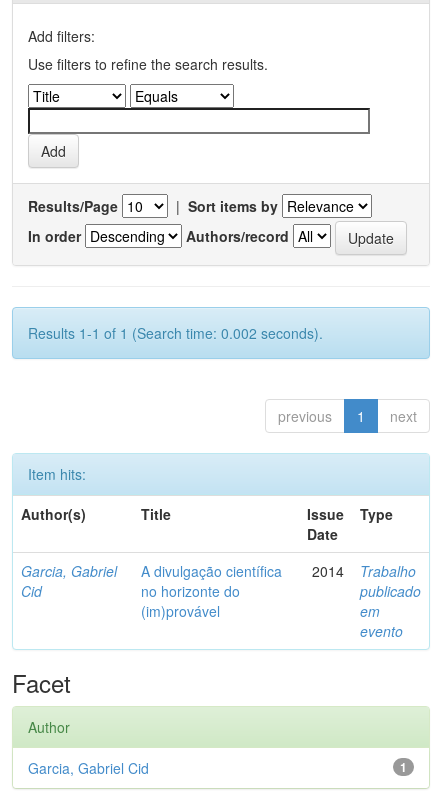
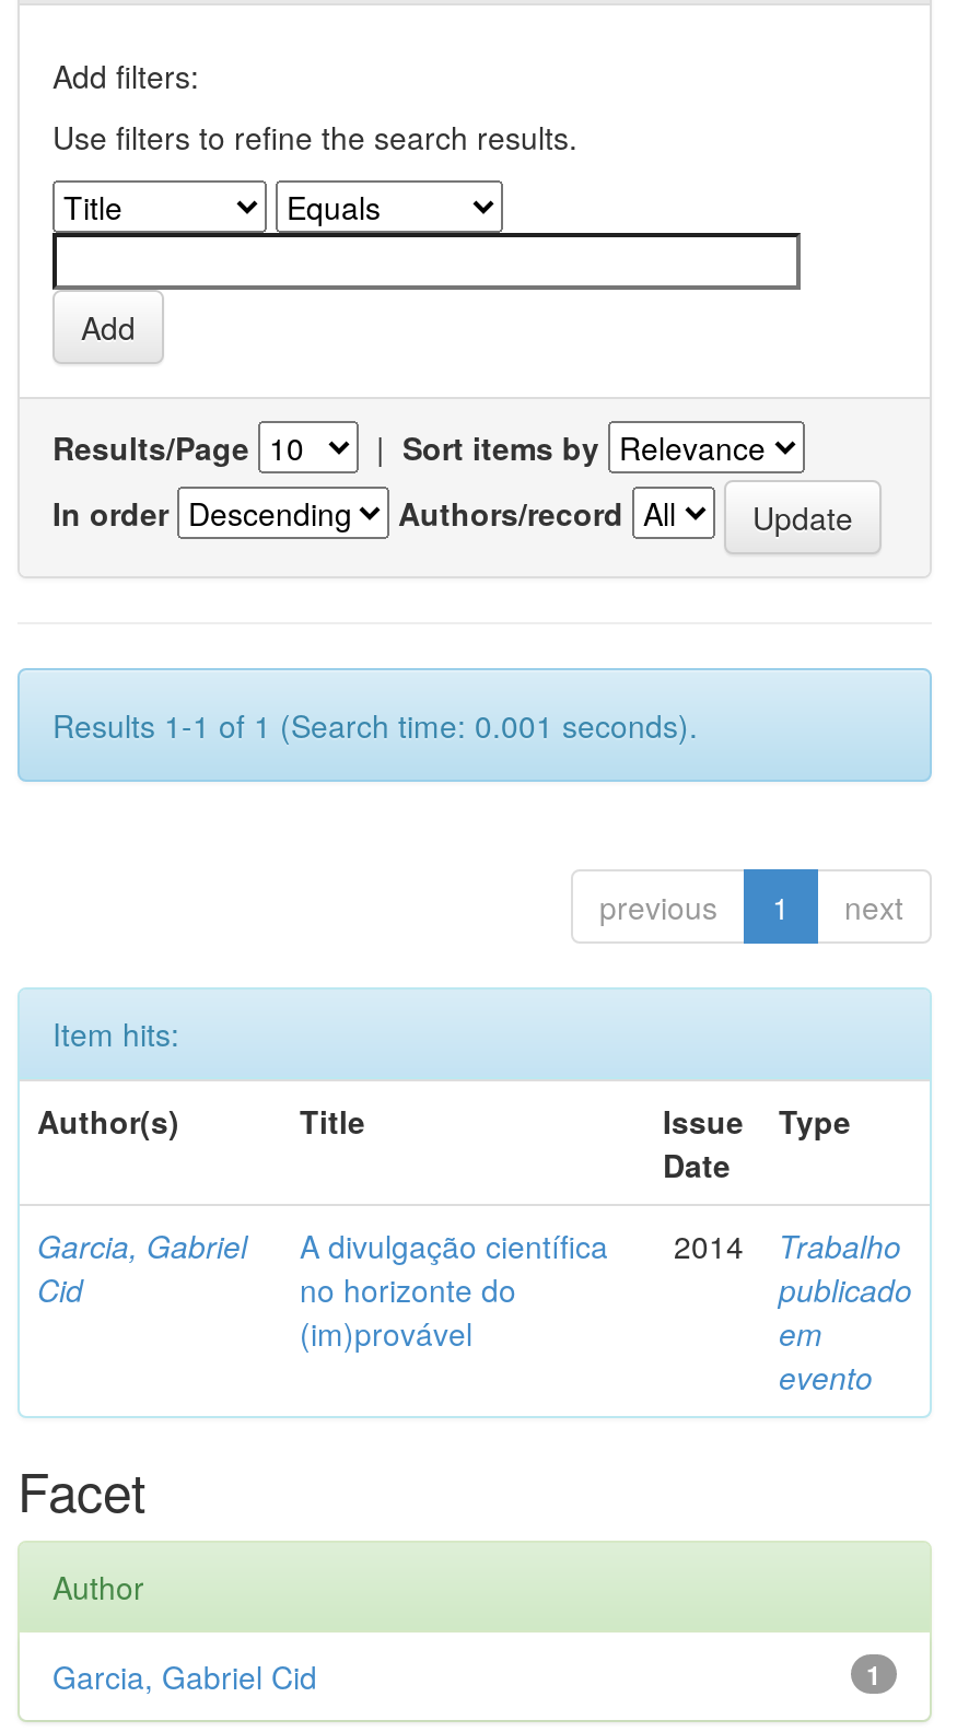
[28,323,323,343] Results 1-1 of 1 (Search time: 0.002 seconds). -> [52,703,698,747] Results 1-1 of 1 (Search time: 0.001 seconds).

